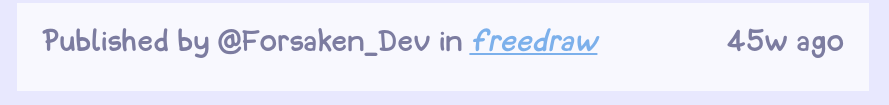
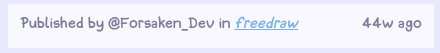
[727,30,845,60] 45w ago -> [362,17,422,32] 44w ago

